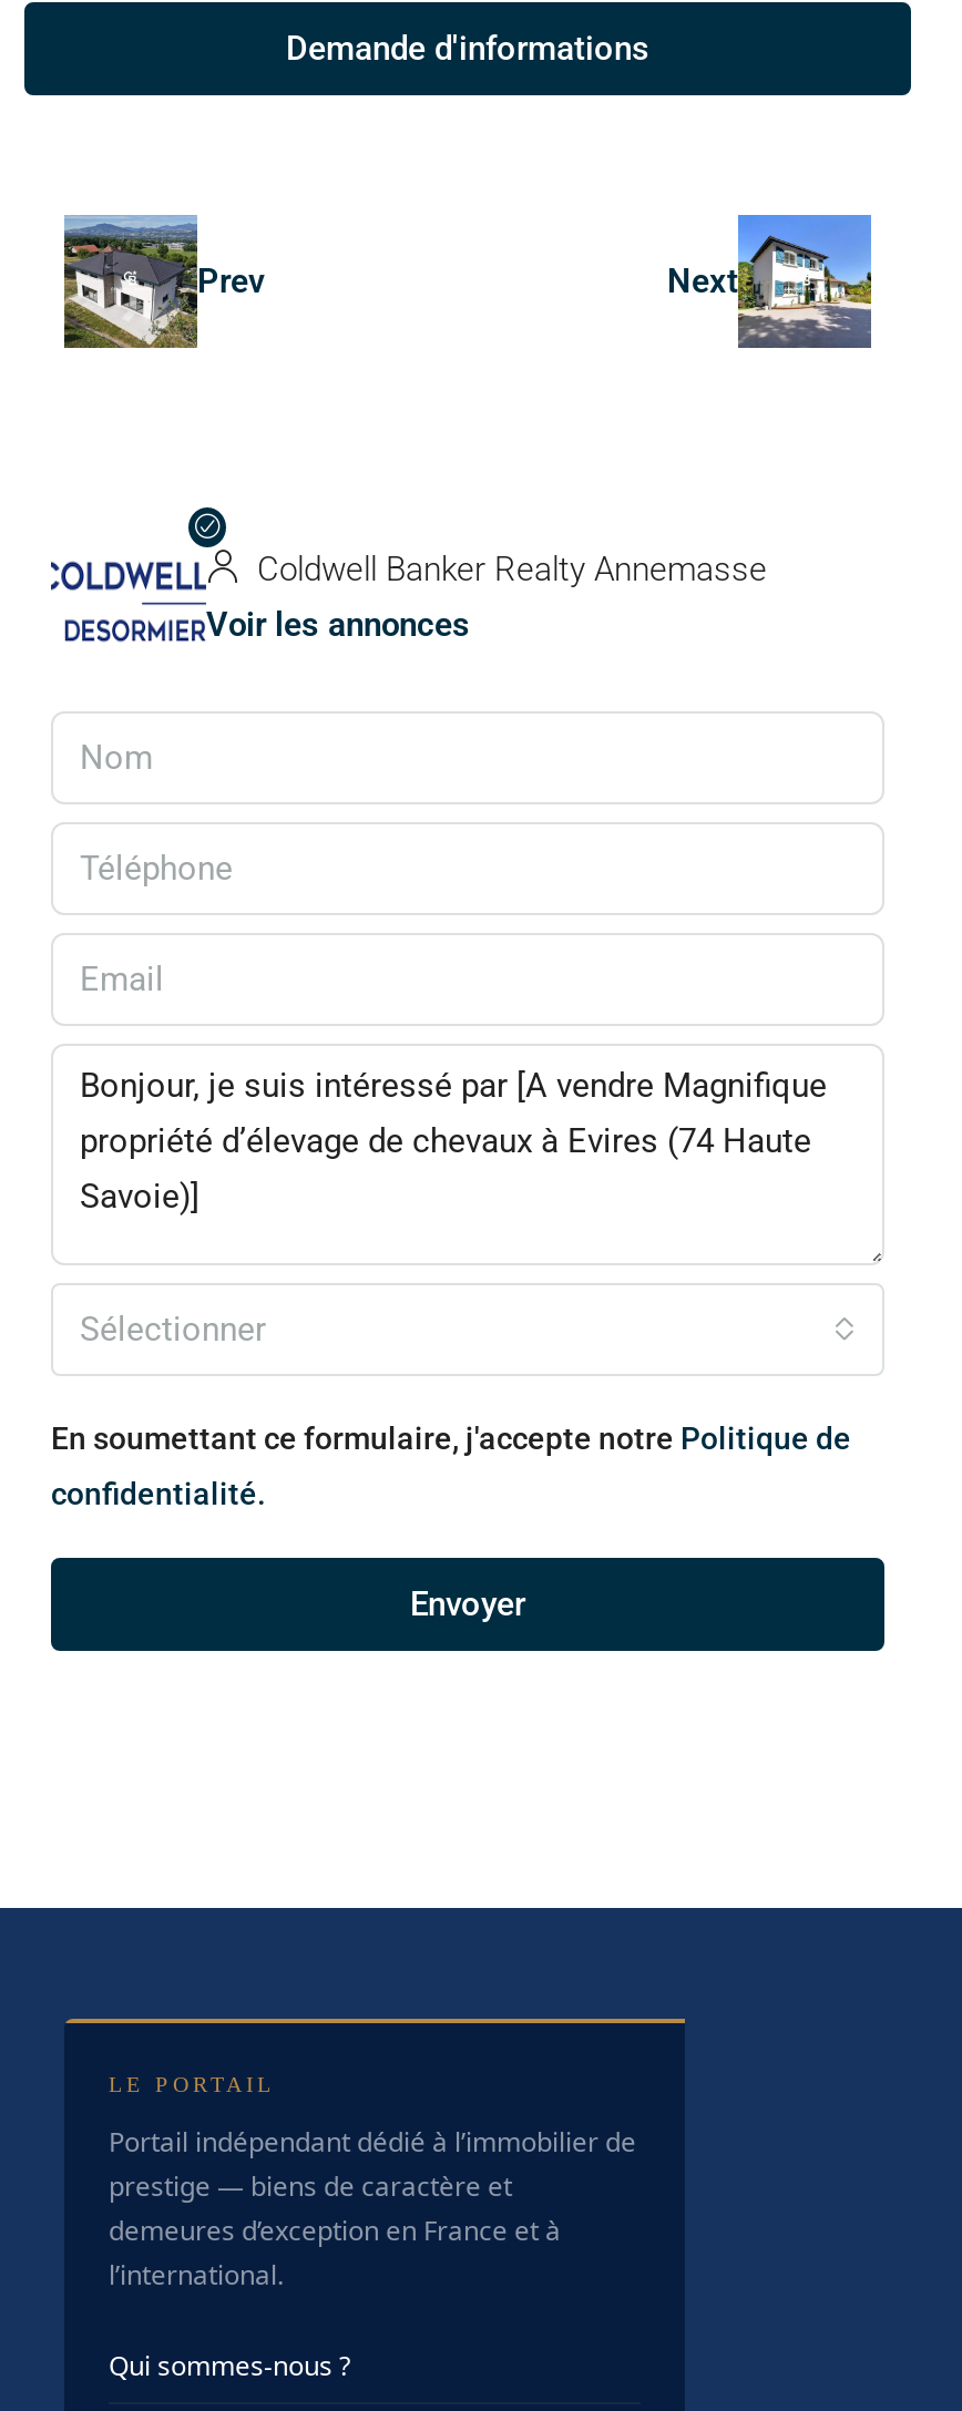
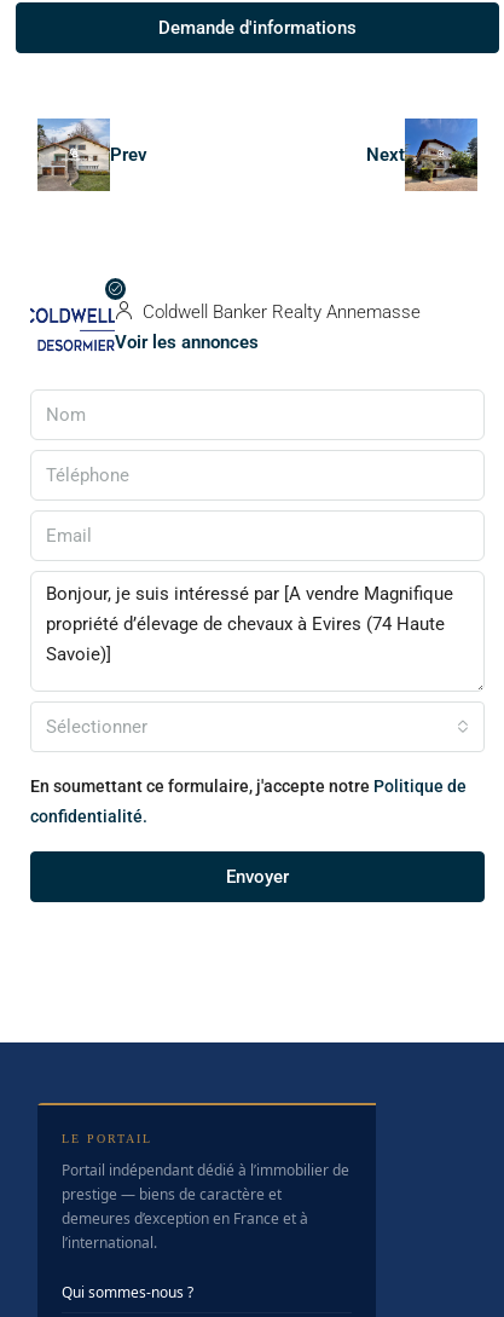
[64,217,199,346] [image] -> [37,120,110,191] [image]
[736,215,873,350] [image] -> [405,119,479,192] [image]

